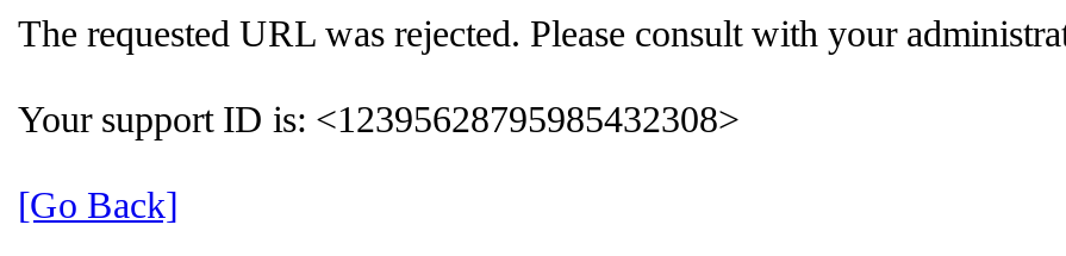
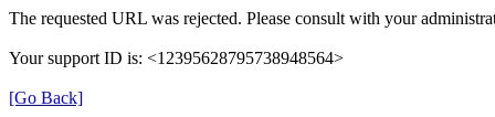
[18,99,740,139] Your support ID is: <12395628795985432308> -> [9,49,344,67] Your support ID is: <12395628795738948564>

